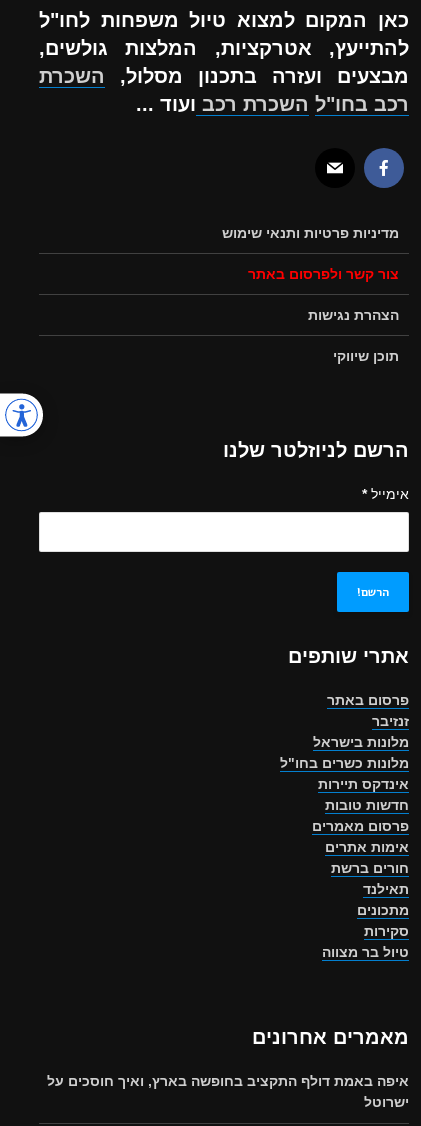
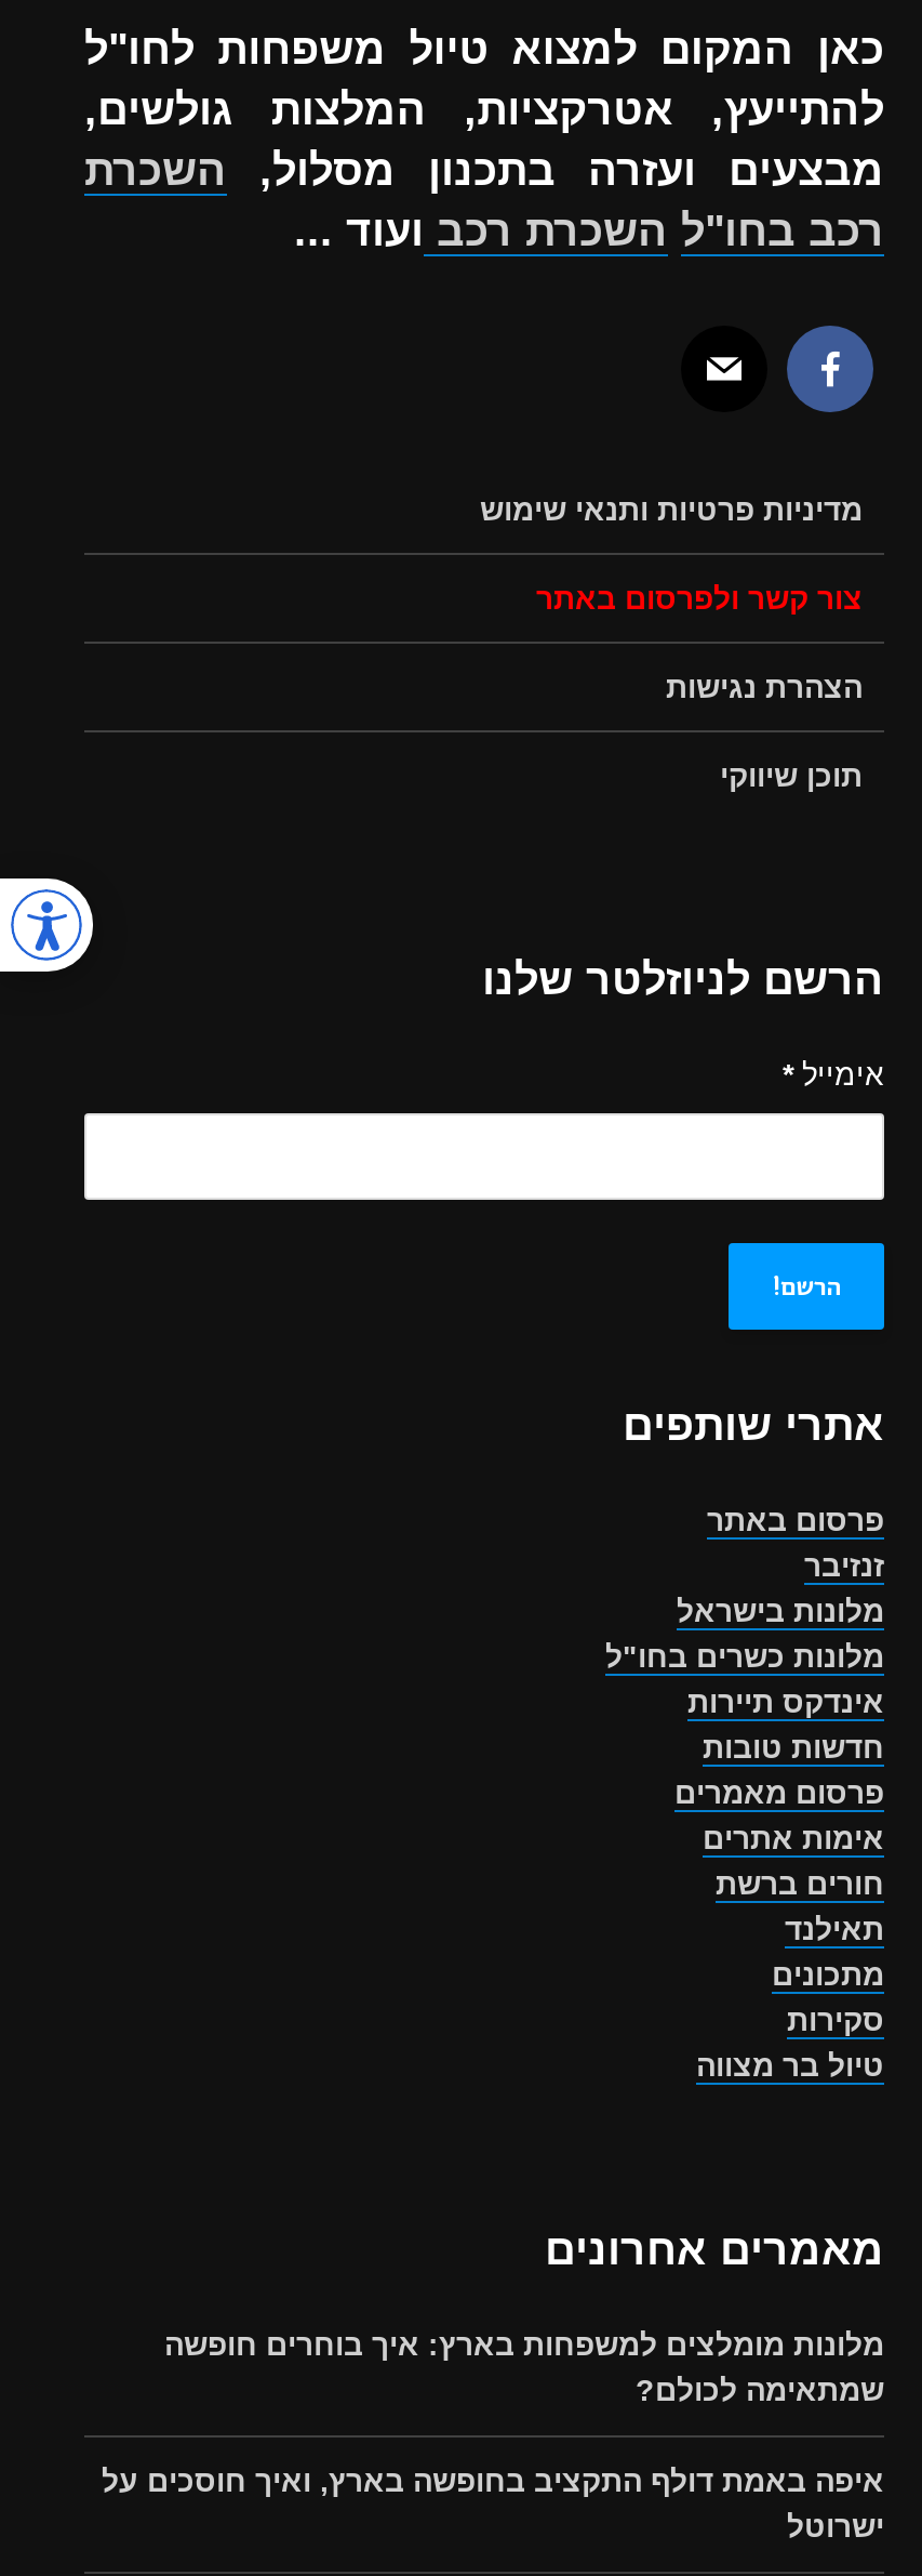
[3,392,44,447] [image] -> [6,856,95,975] [image]
none -> [164,2327,884,2407] מלונות מומלצים למשפחות בארץ: איך בוחרים חופשה | שמתאימה לכולם?

